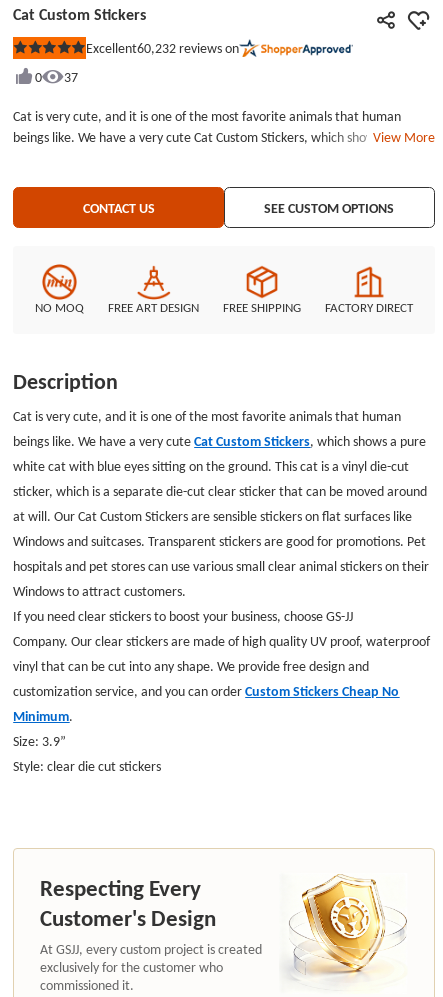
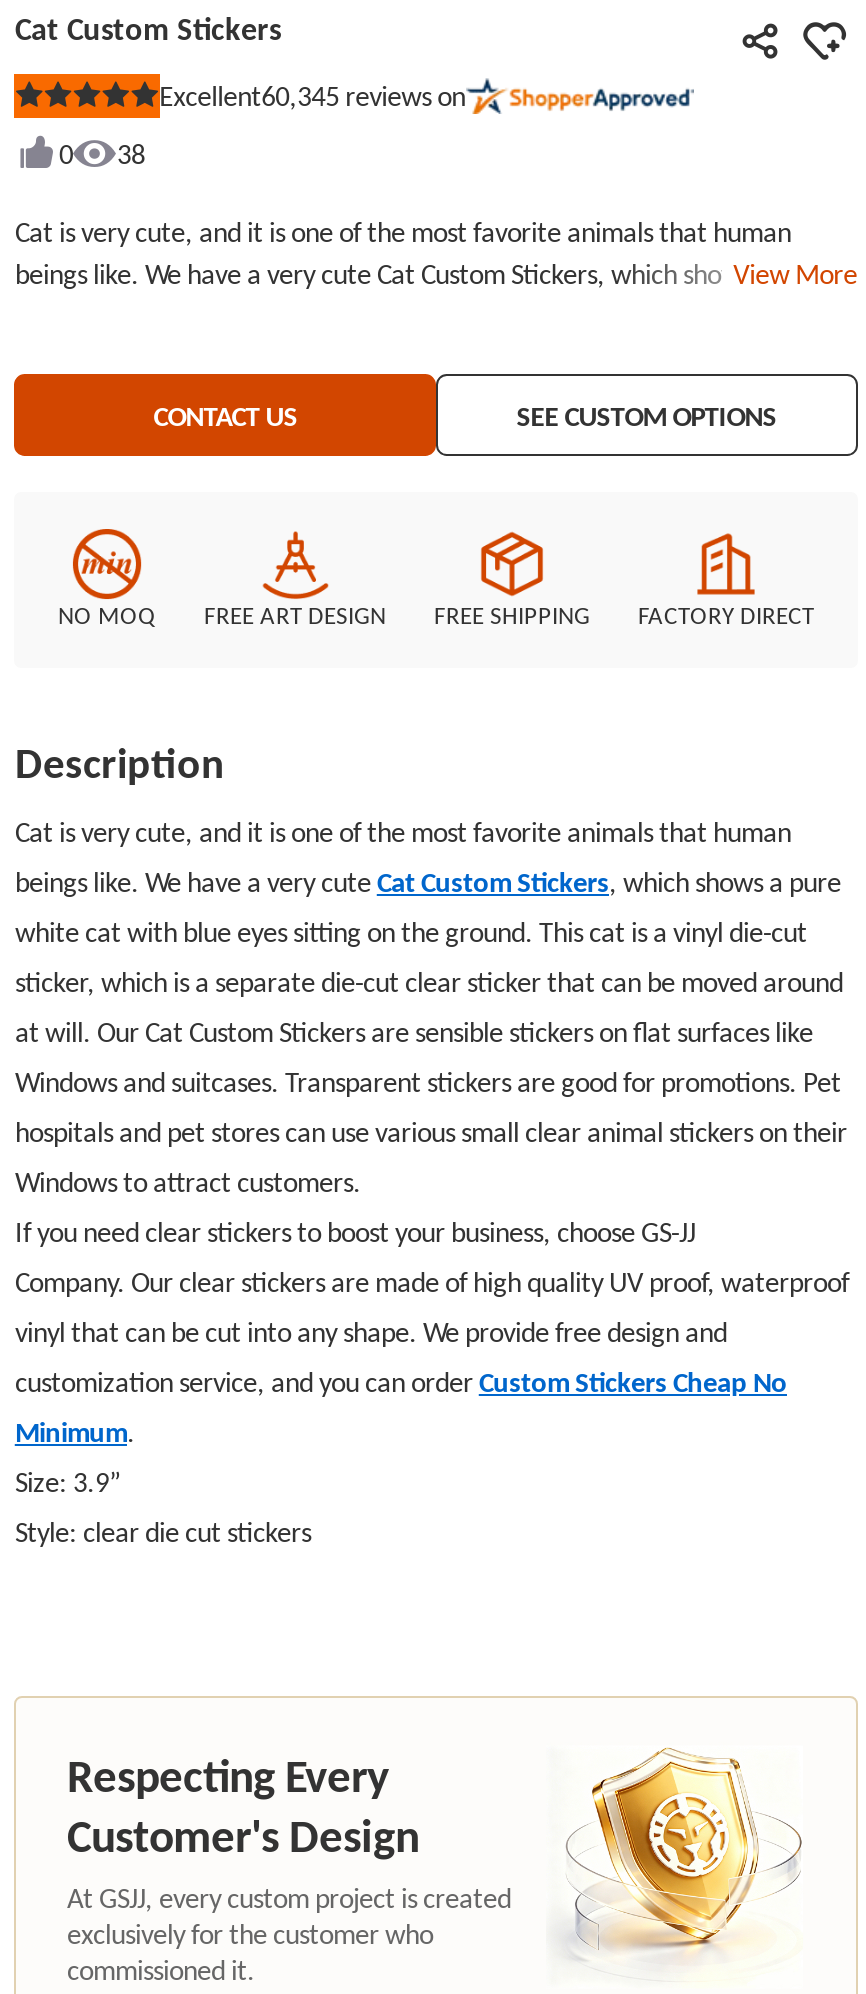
[86,39,239,57] Excellent60,232 reviews on -> [159,77,465,114] Excellent60,345 reviews on
[64,68,78,86] 37 -> [117,136,145,172] 38

